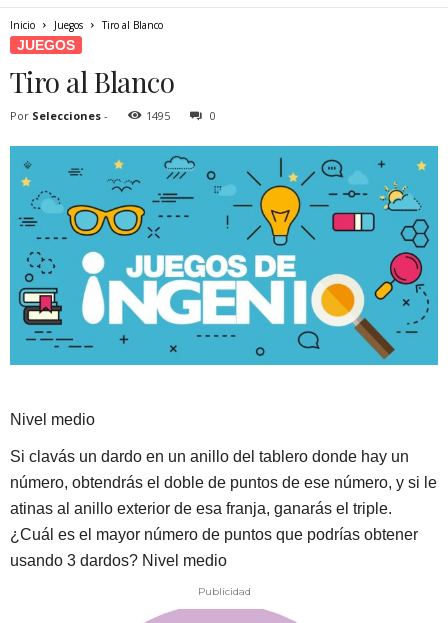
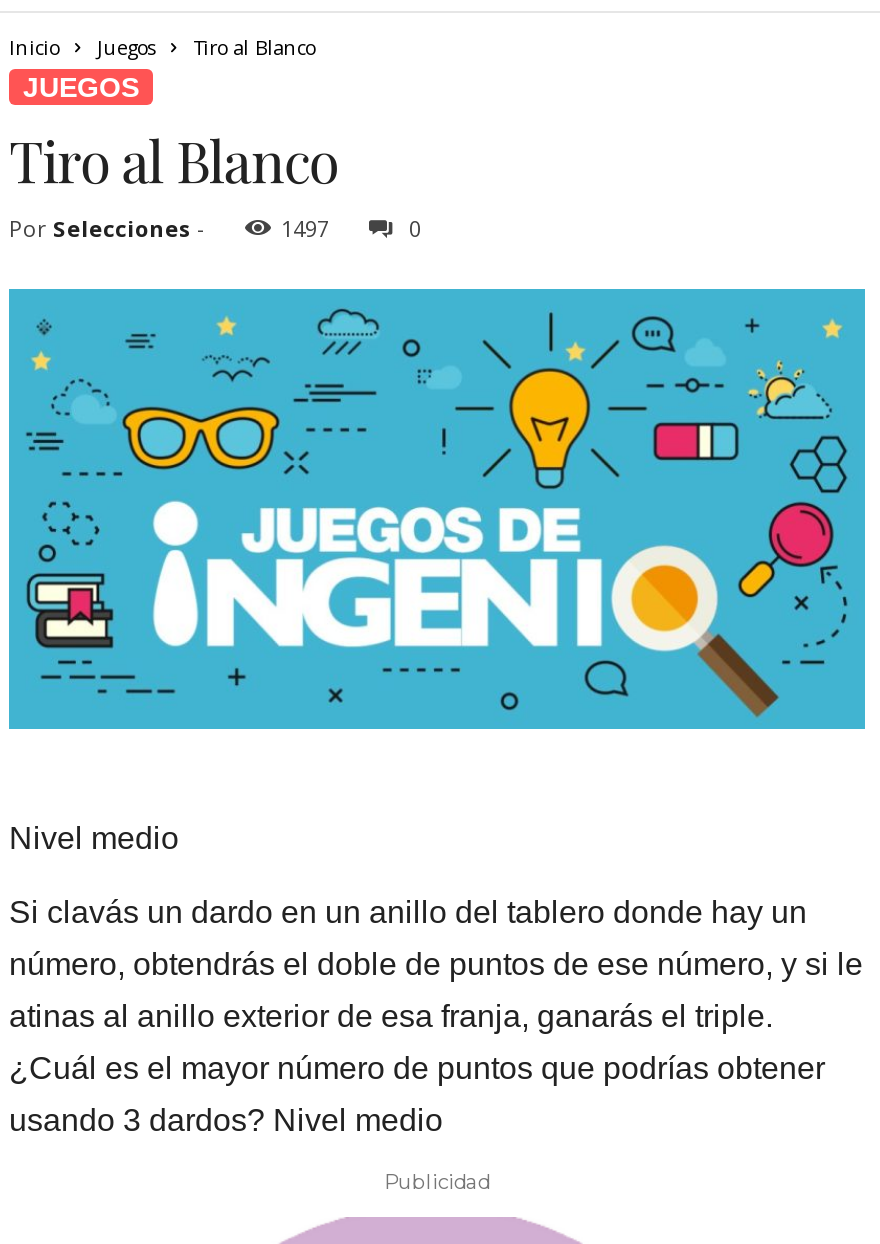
[146,108,170,123] 1495 -> [281,213,329,243] 1497

